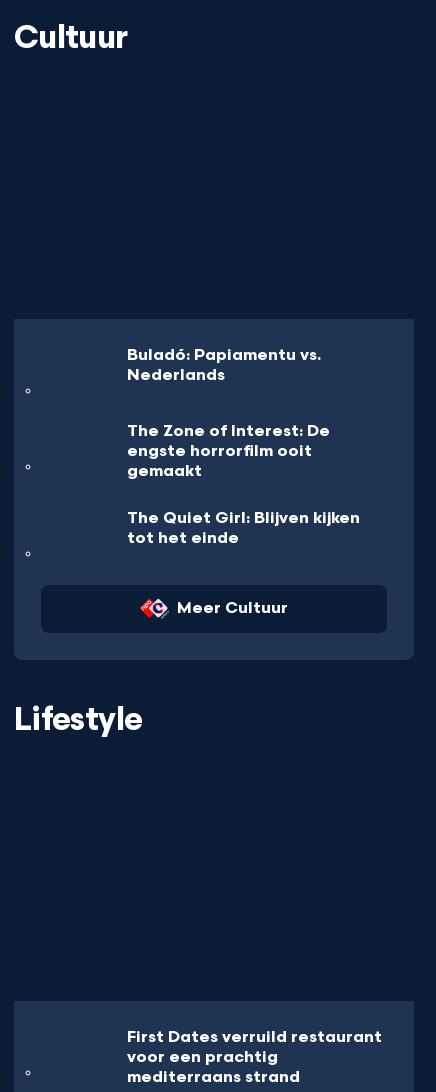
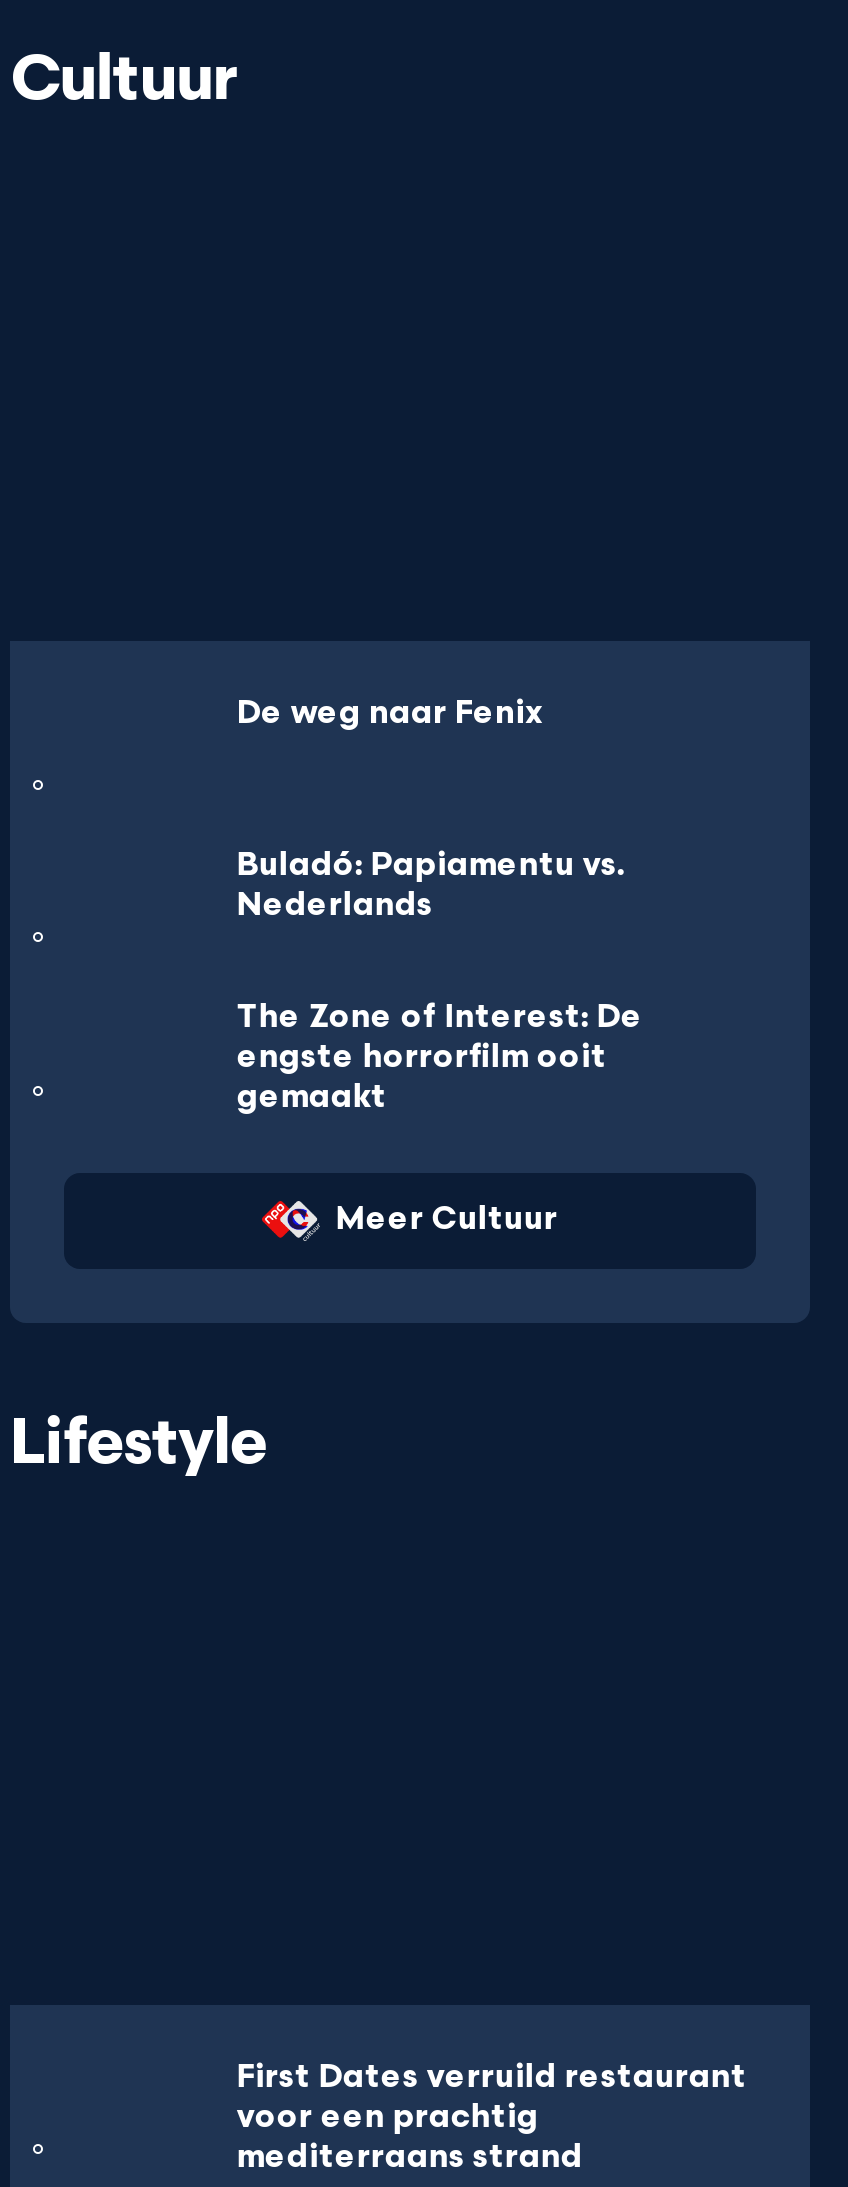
none -> [237,694,543,732] De weg naar Fenix
moved [127,346,330,481] -> [237,847,643,1118]: Buladó: Papiamentu vs. | Nederlands | The Zone of Interest: De | engste horrorfilm ooit | gemaakt
[127,509,360,548] The Quiet Girl: Blijven kijken | tot het einde -> none

